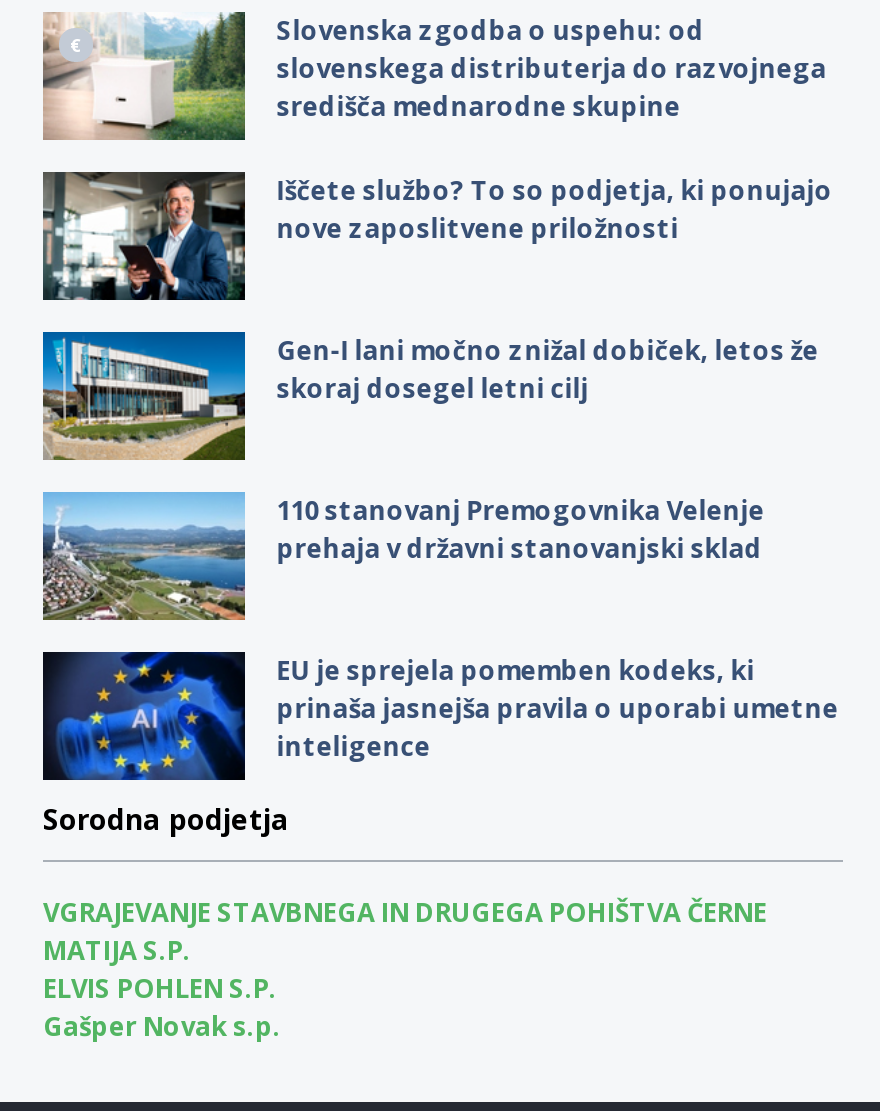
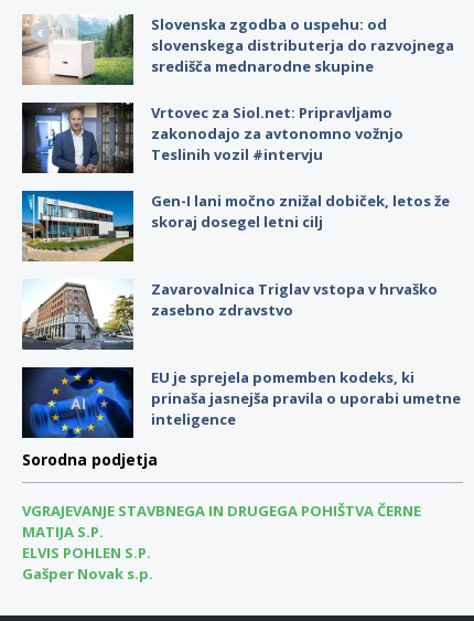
[41,172,833,302] [image] | Iščete službo? To so podjetja, ki ponujajo | nove zaposlitvene priložnosti -> [22,103,403,174] [image] | Vrtovec za Siol.net: Pripravljamo | zakonodajo za avtonomno vožnjo | Teslinih vozil #intervju
[41,490,765,622] [image] | 110 stanovanj Premogovnika Velenje | prehaja v državni stanovanjski sklad -> [22,279,437,351] [image] | Zavarovalnica Triglav vstopa v hrvaško | zasebno zdravstvo

